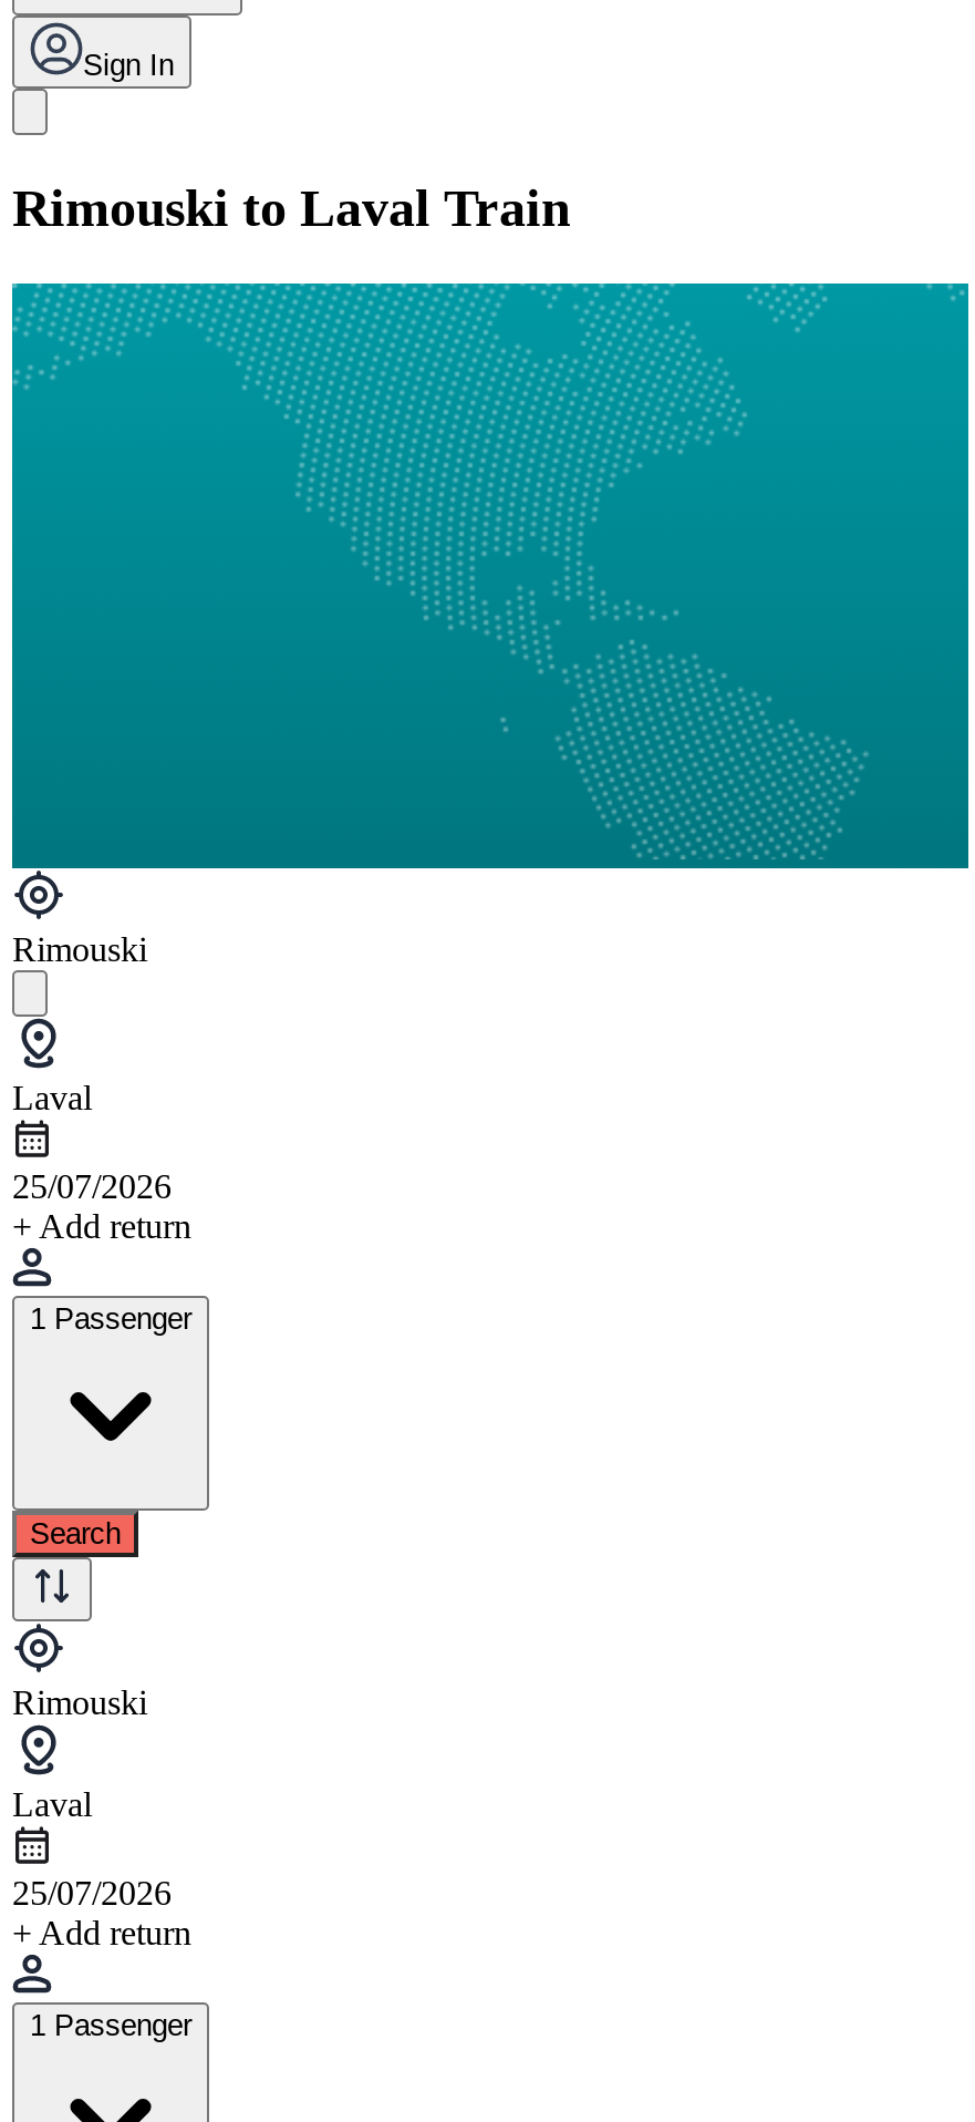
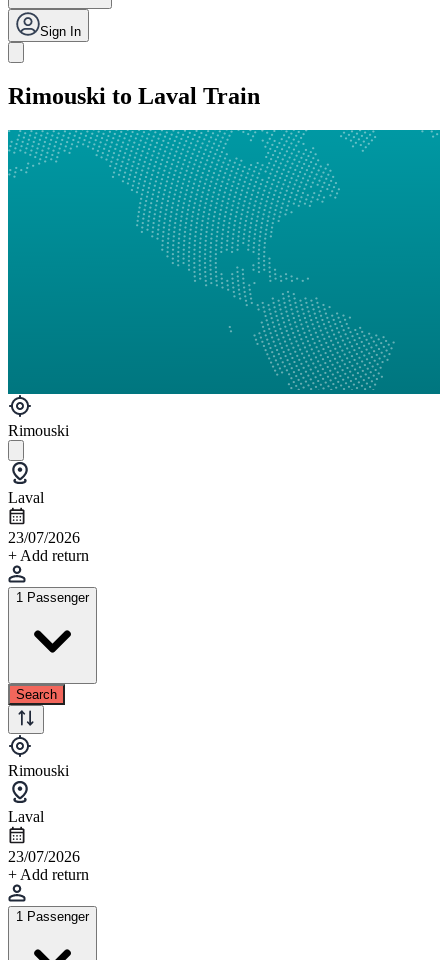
[12,1167,172,1205] 25/07/2026 -> [8,529,80,546] 23/07/2026
[12,1873,172,1911] 25/07/2026 -> [8,848,80,865] 23/07/2026

